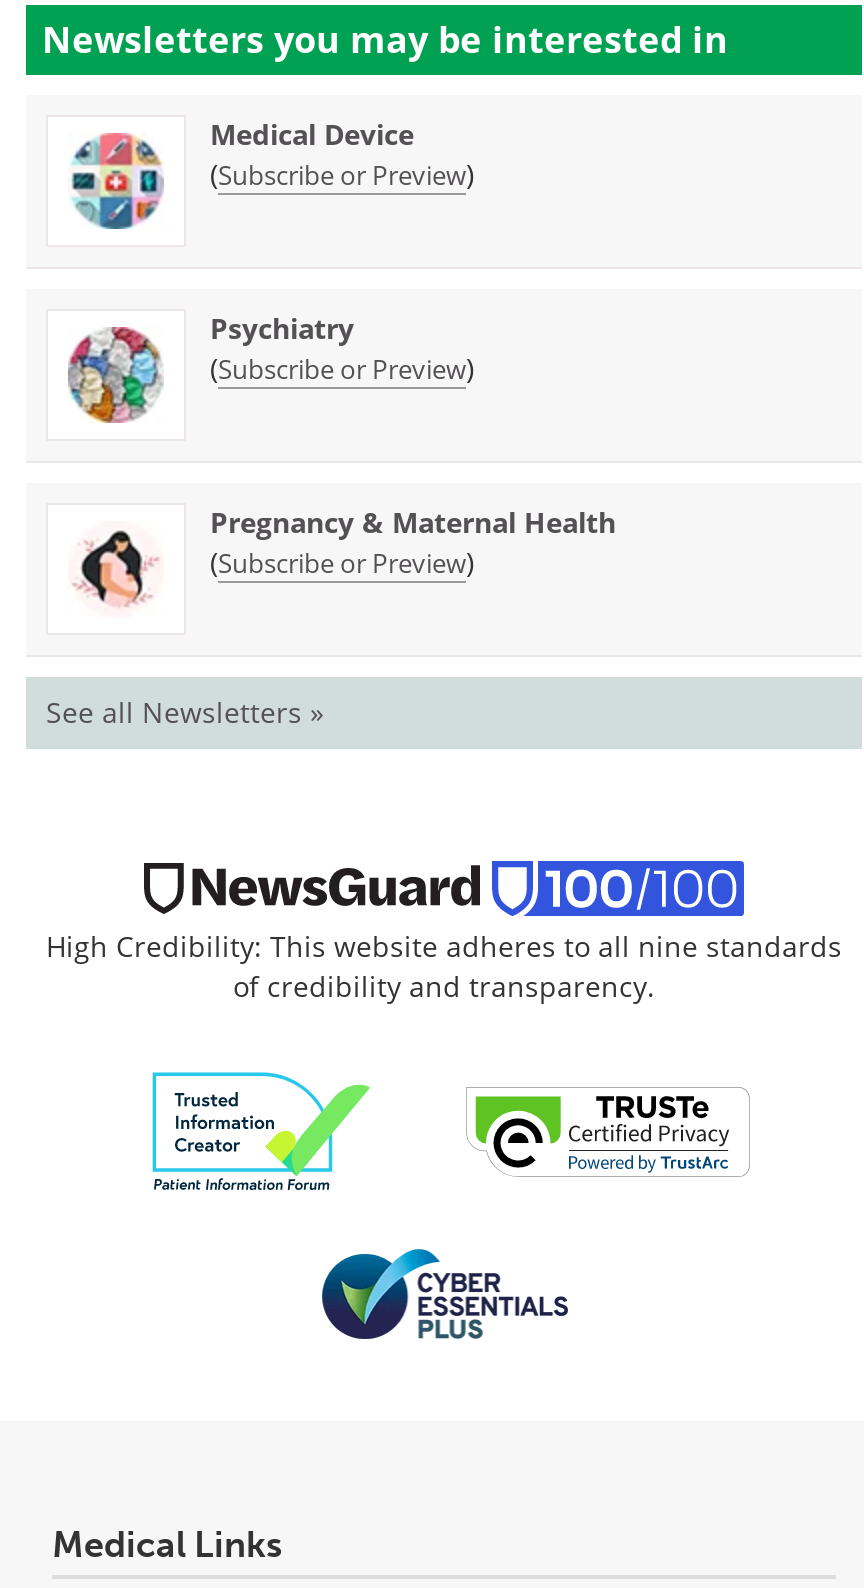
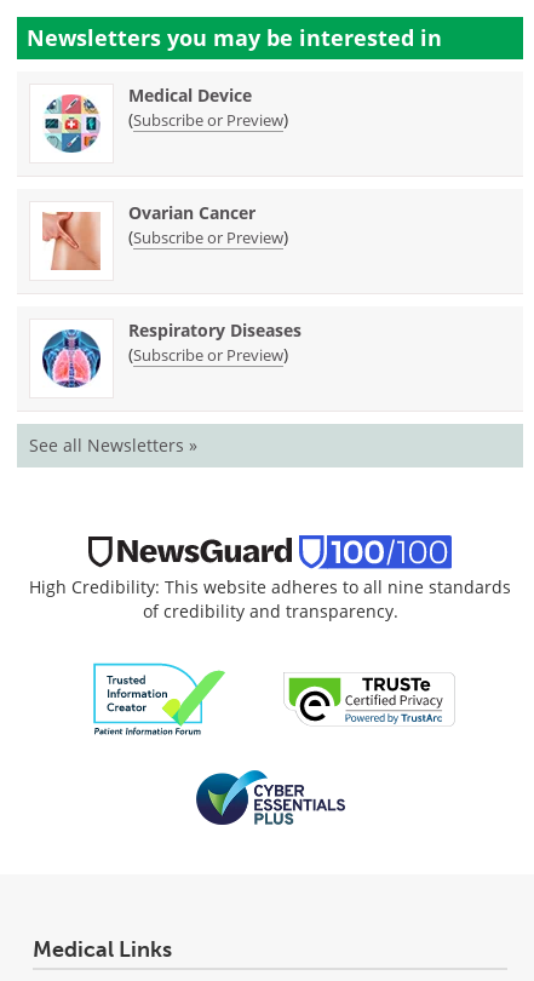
[68,309,354,423] [image] | Psychiatry -> [41,201,255,271] [image] | Ovarian Cancer
[68,503,616,617] [image] | Pregnancy & Maternal Health -> [41,319,302,389] [image] | Respiratory Diseases

